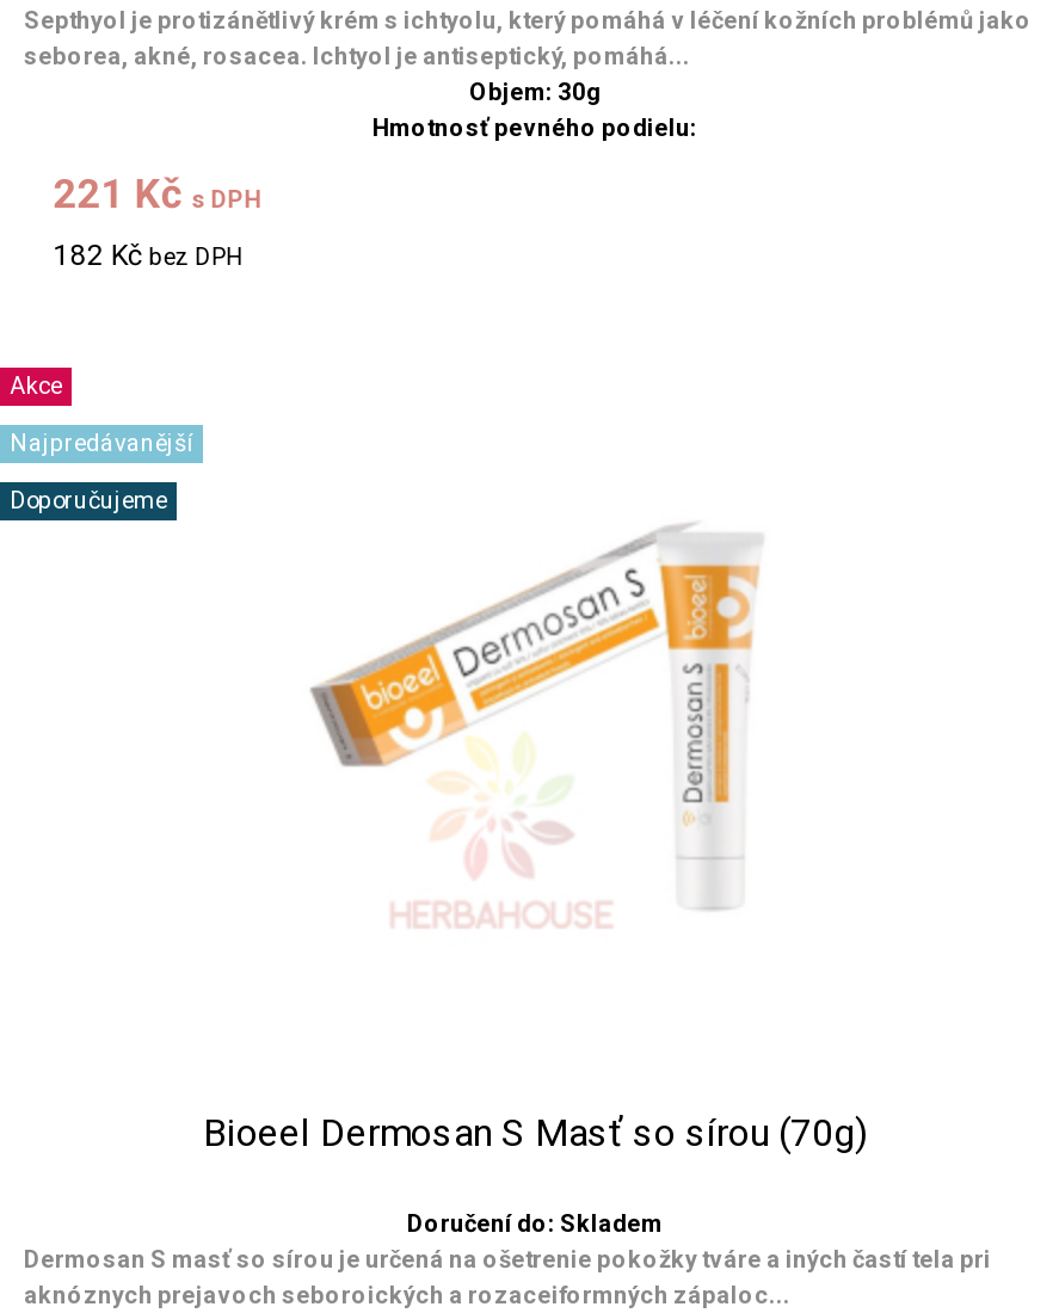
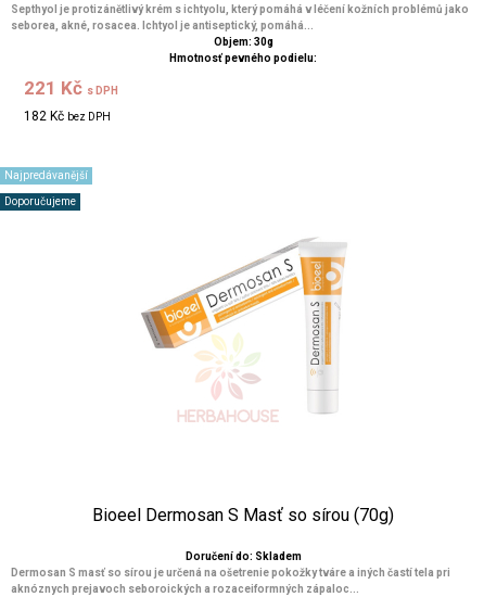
[10,372,62,399] Akce -> none
moved [10,430,193,513] -> [4,169,88,207]: Najpredávanější | Doporučujeme

